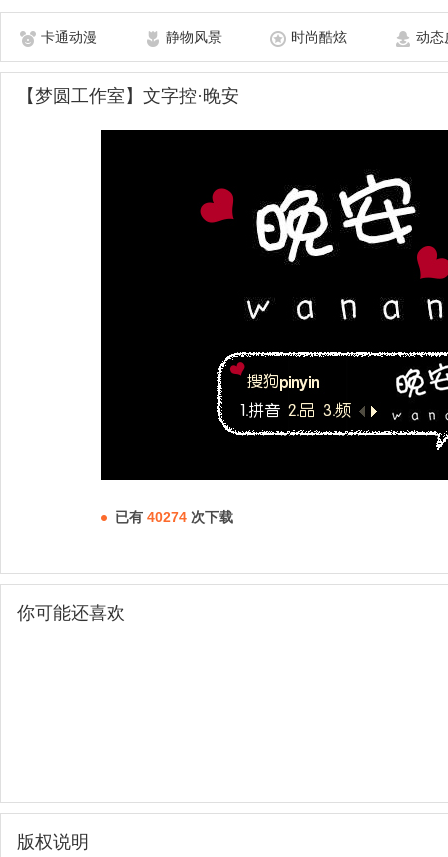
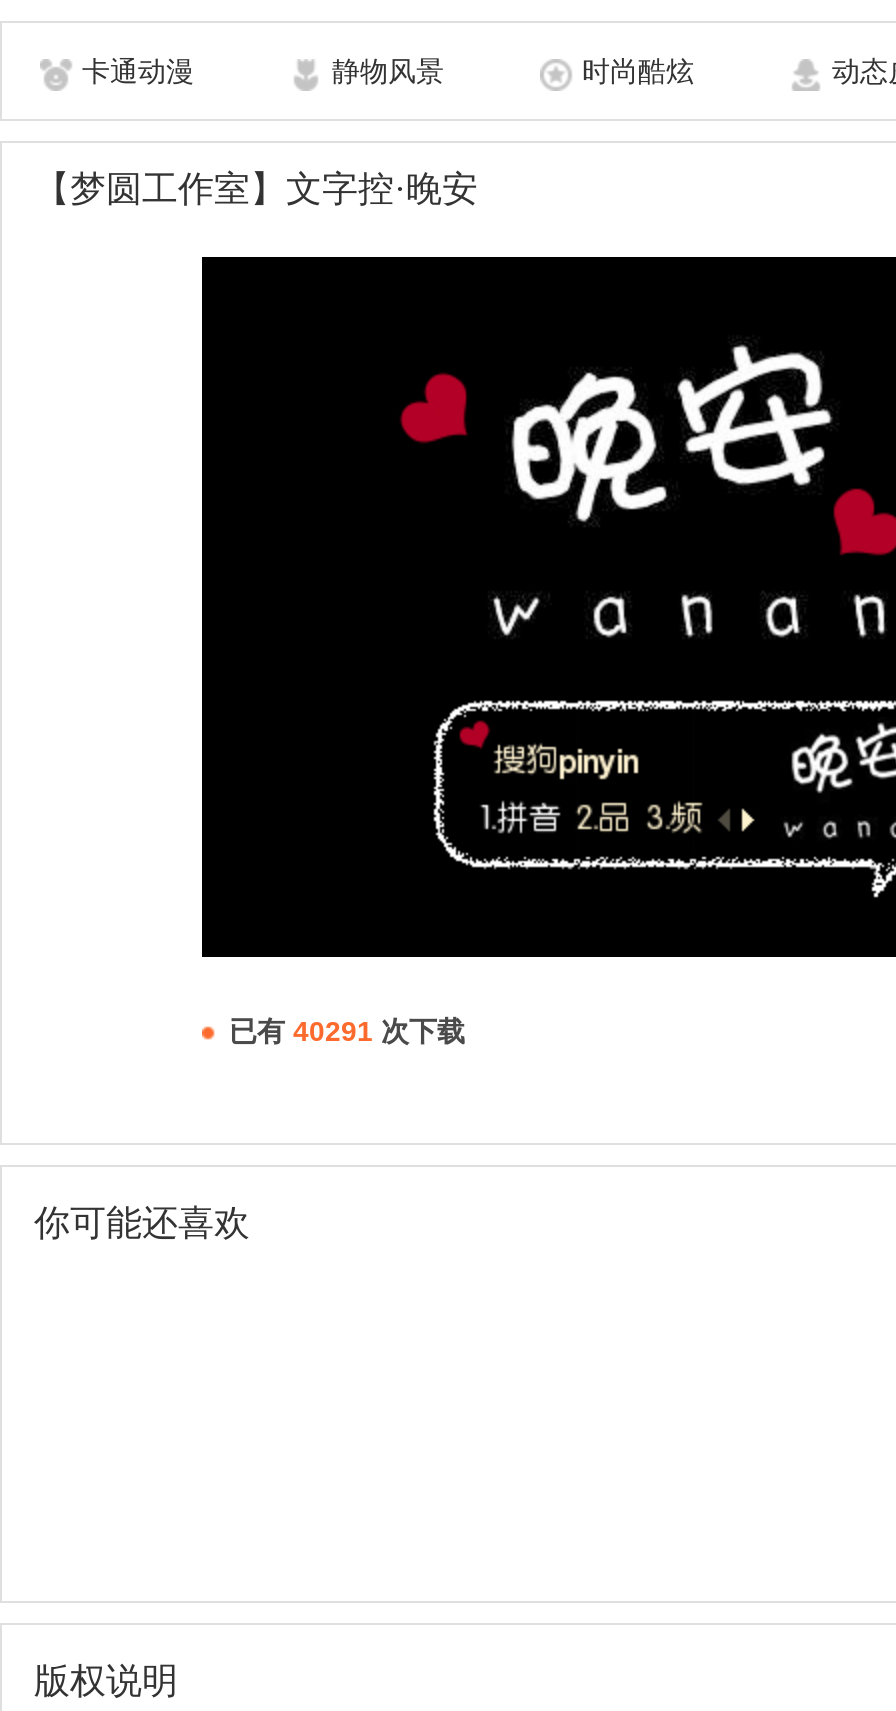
[114,509,232,525] 已有40274次下载 -> [229,1015,465,1047] 已有40291次下载

